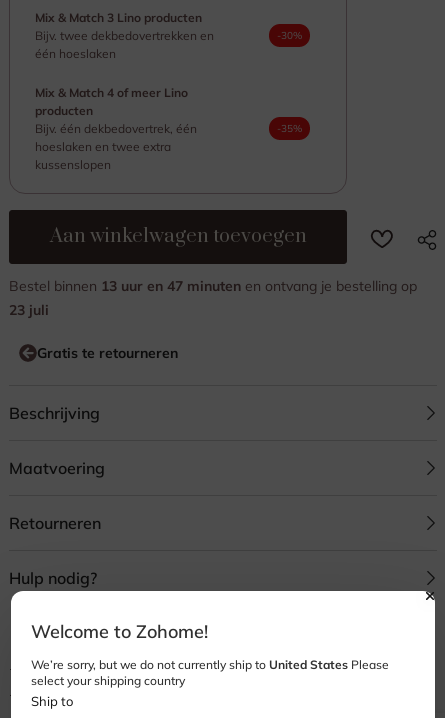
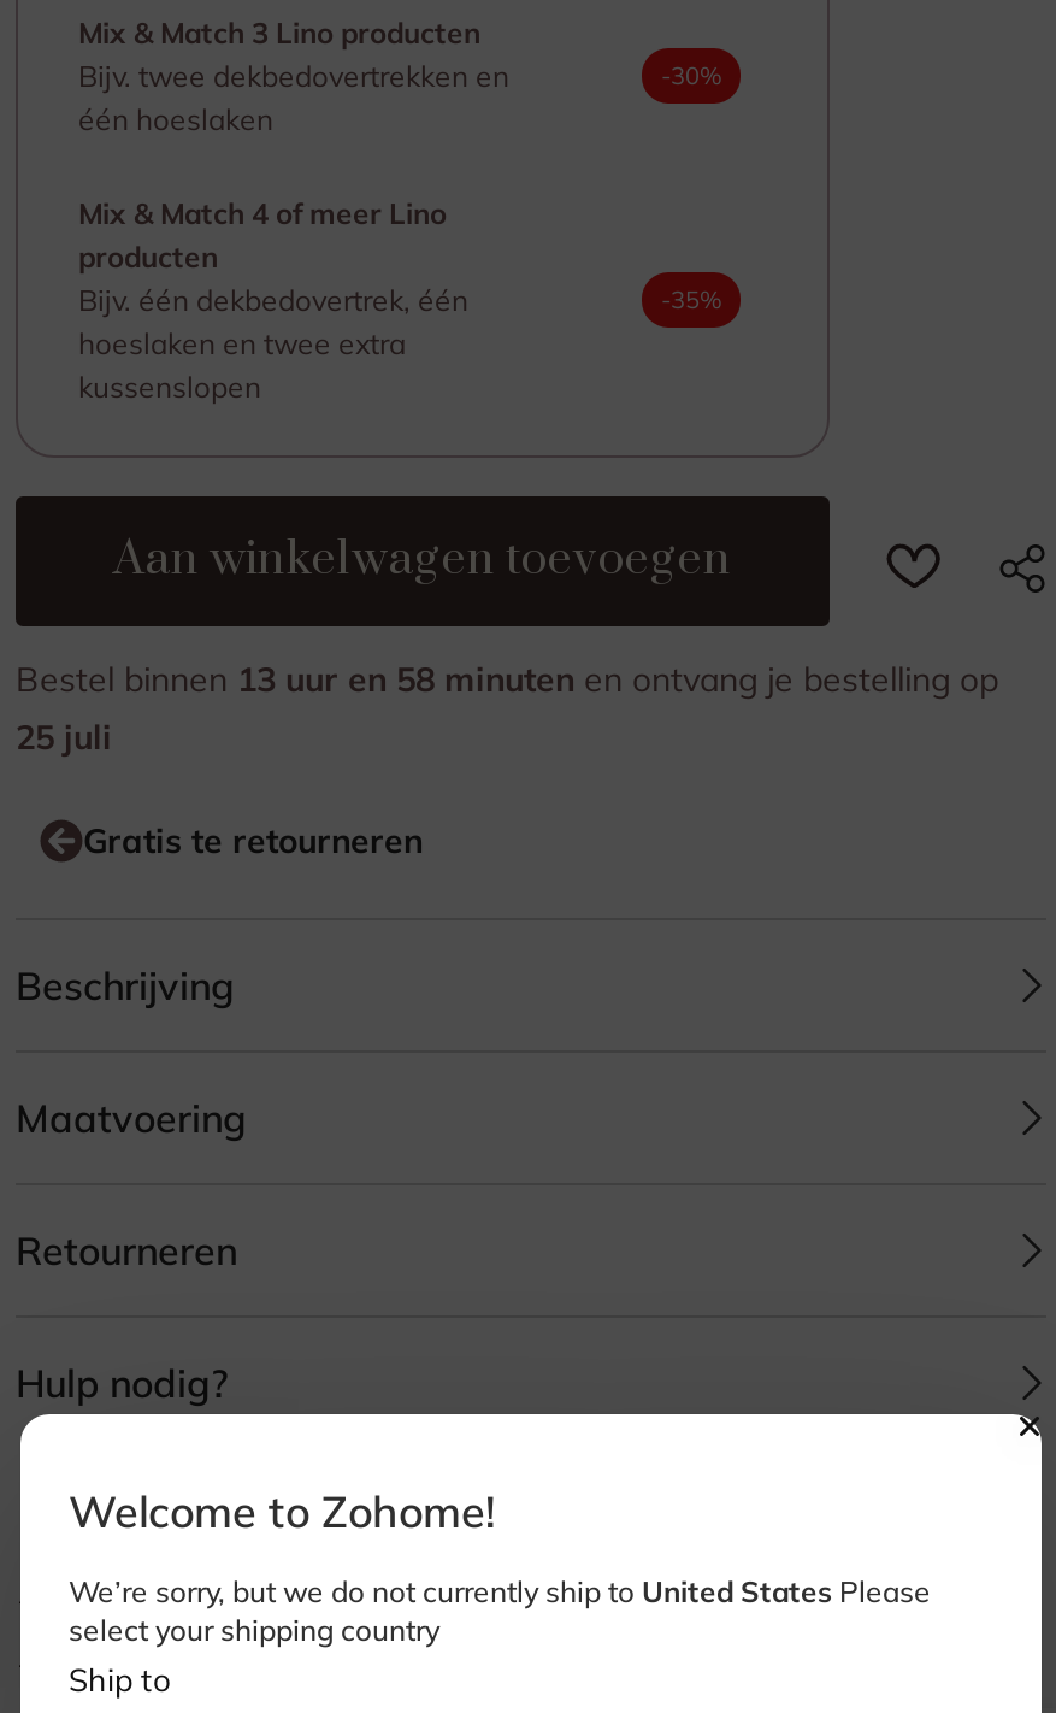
[9,277,421,295] Bestel binnen 13 uur en 47 minuten en ontvang je bestelling op -> [16,659,1008,702] Bestel binnen 13 uur en 58 minuten en ontvang je bestelling op
[9,301,57,319] 23 juli -> [16,717,131,760] 25 juli

